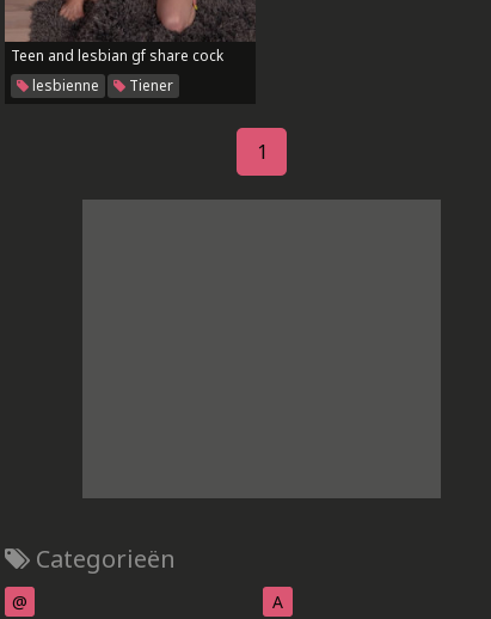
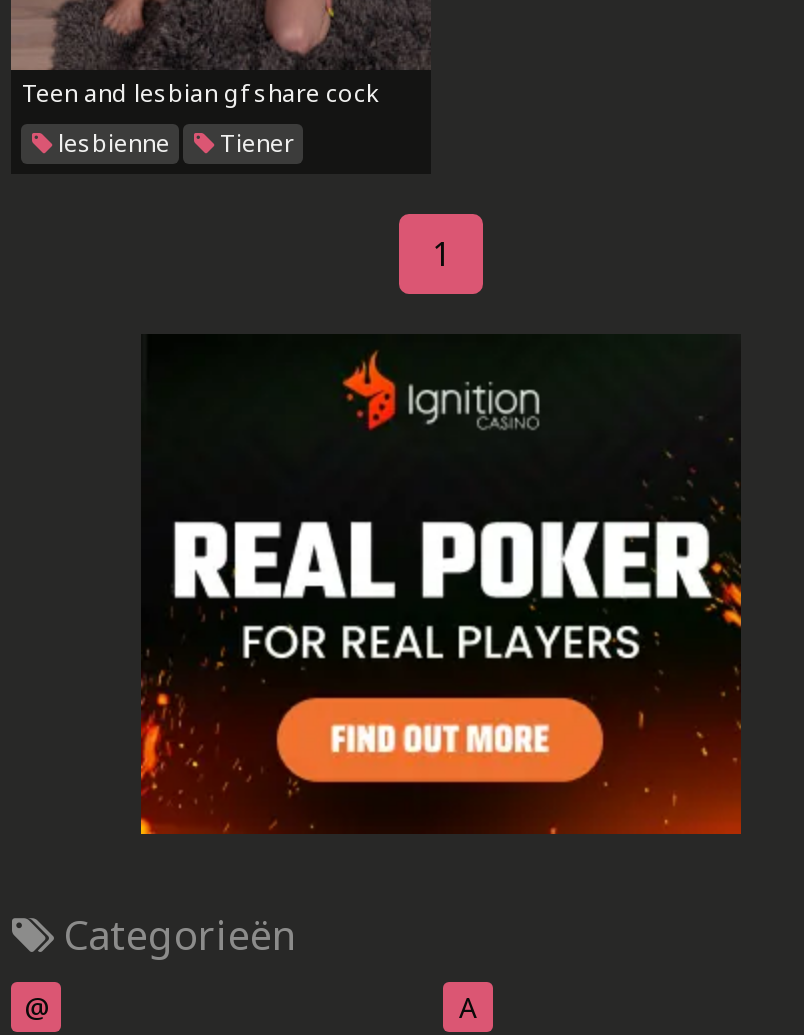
none -> [139,334,743,836] [image]

